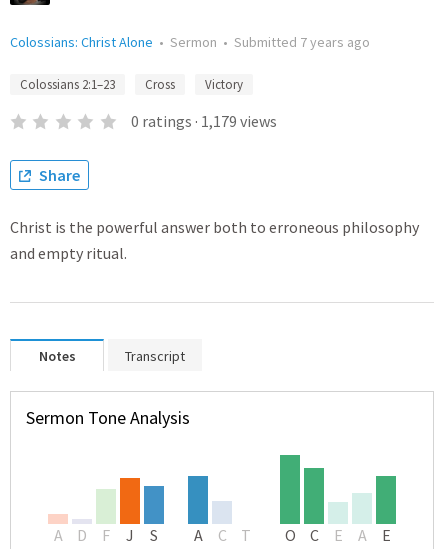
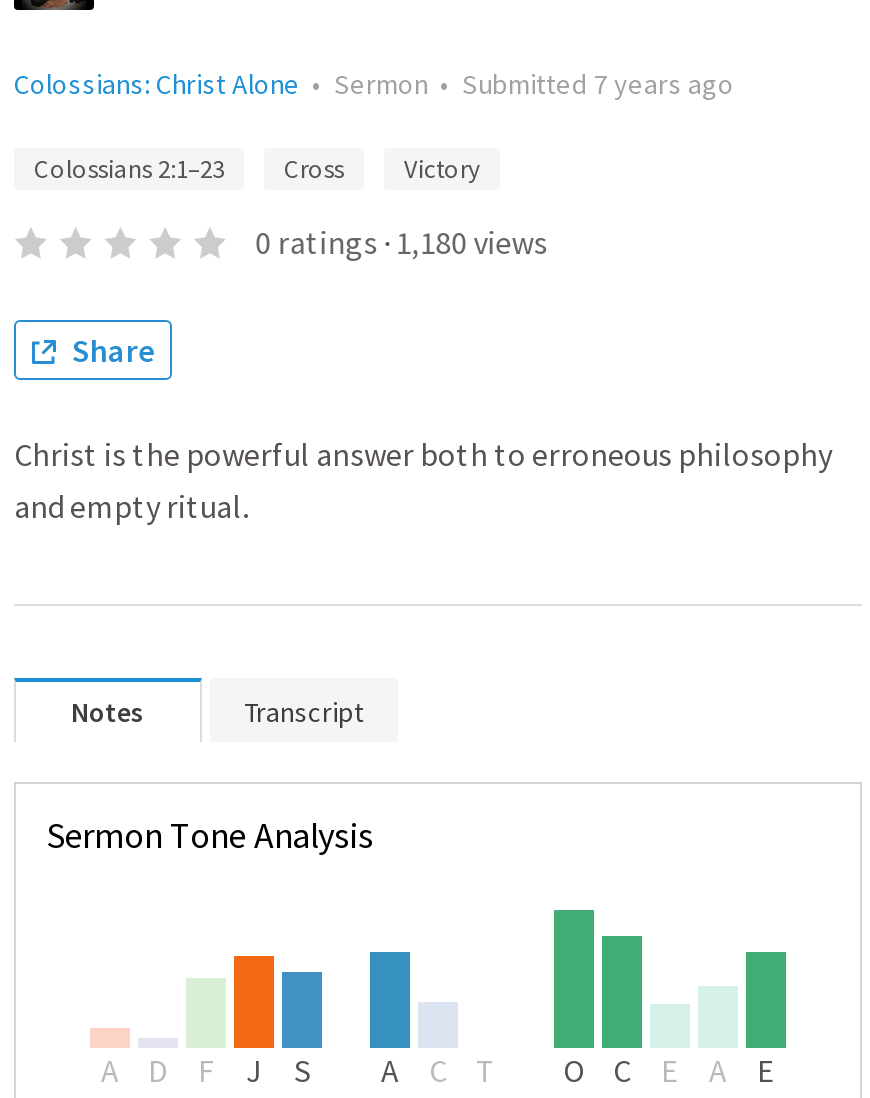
[131,111,277,131] 0 ratings · 1,179 views -> [255,222,547,262] 0 ratings · 1,180 views

